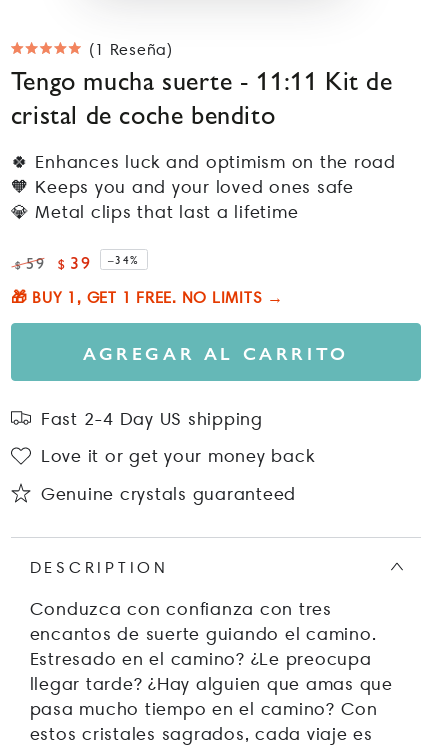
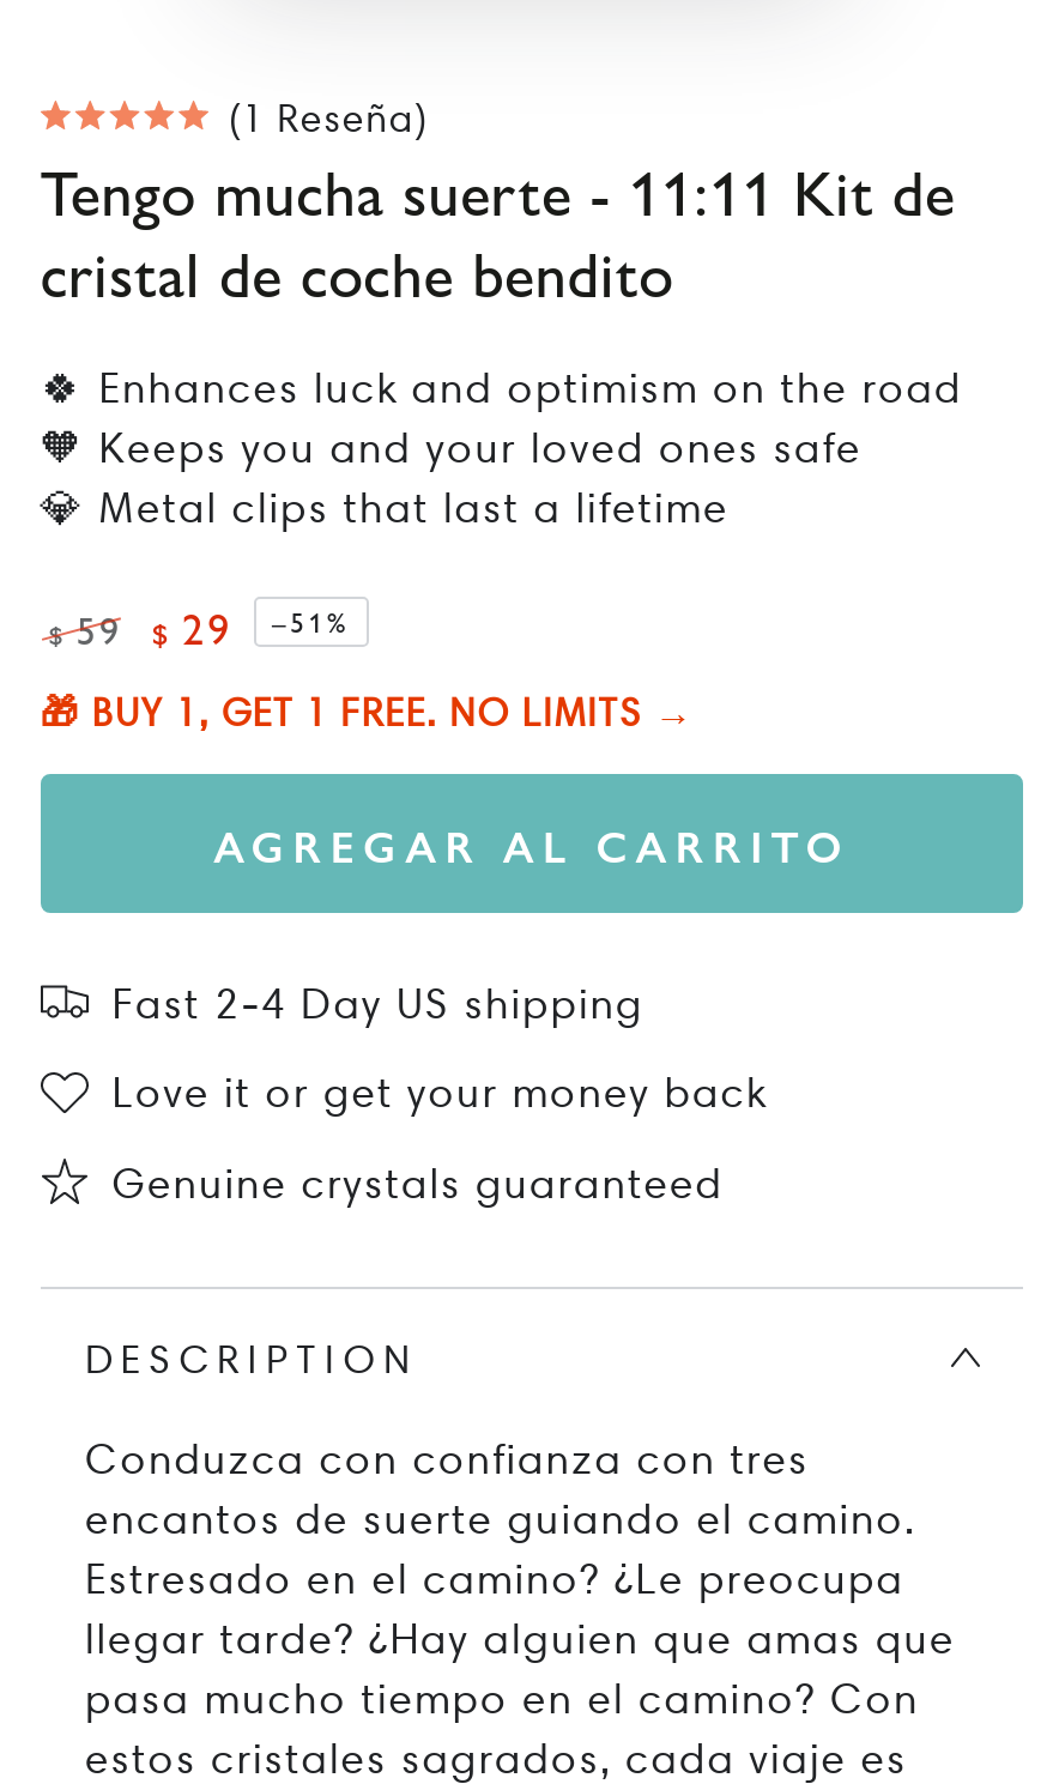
[58,249,91,274] $ 39 -> [152,596,233,656] $ 29
[107,251,140,267] –34% -> [272,601,350,639] –51%

